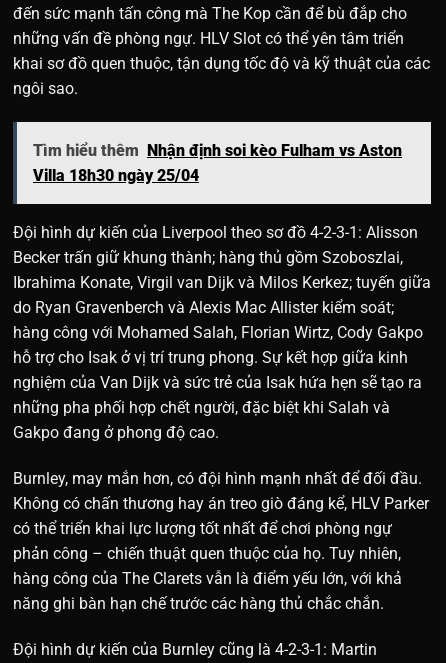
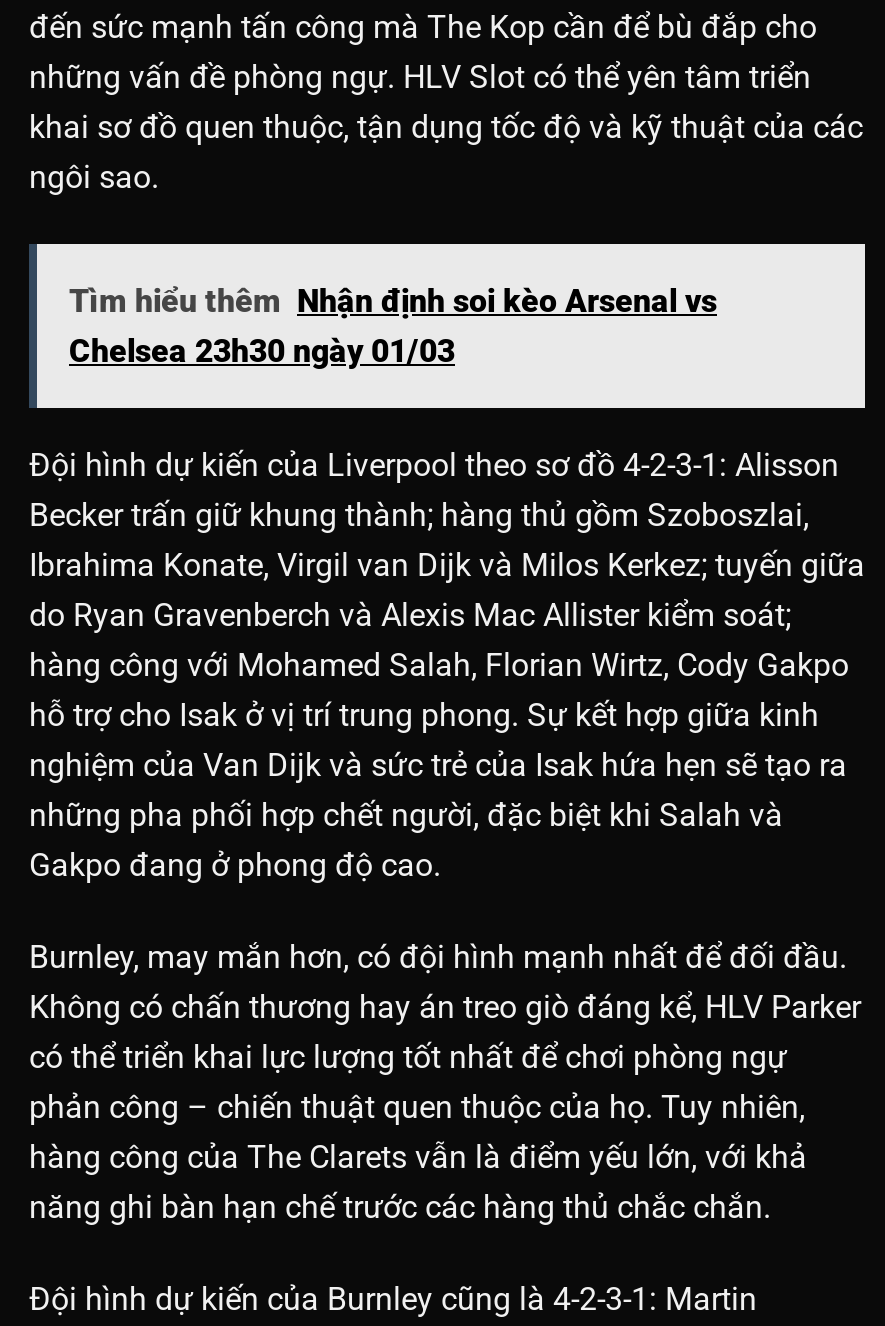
[33,141,402,185] Tìm hiểu thêm Nhận định soi kèo Fulham vs Aston | Villa 18h30 ngày 25/04 -> [69,282,717,370] Tìm hiểu thêm Nhận định soi kèo Arsenal vs | Chelsea 23h30 ngày 01/03

